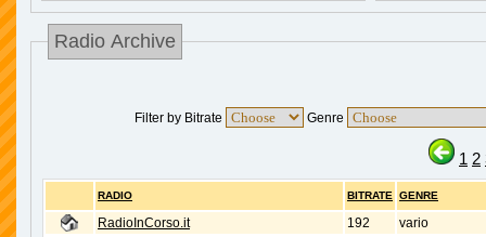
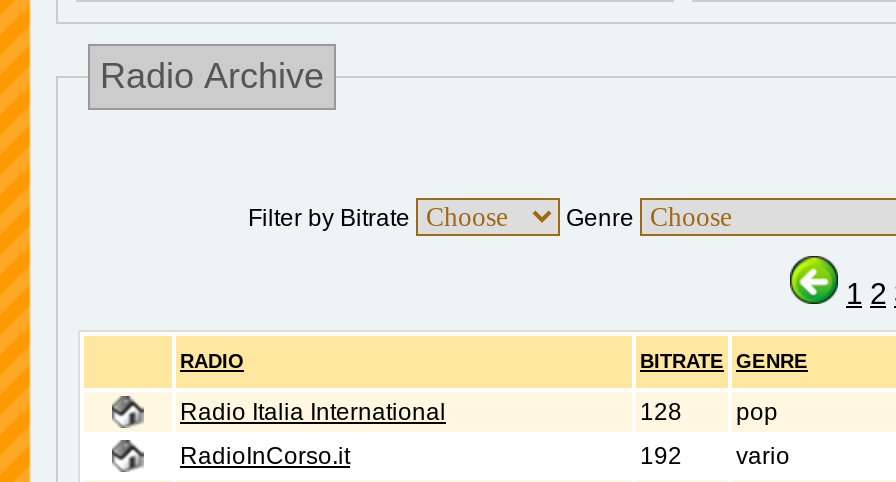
none -> [180,398,778,426] Radio Italia International | 128 | pop

